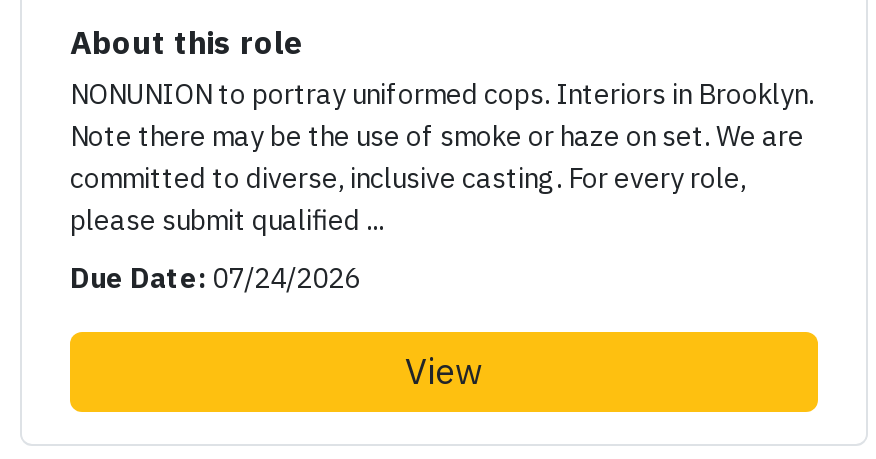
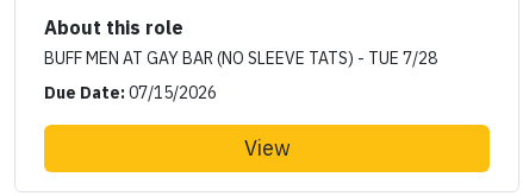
[70,76,814,238] NONUNION to portray uniformed cops. Interiors in Brooklyn. | Note there may be the use of smoke or haze on set. We are | committed to diverse, inclusive casting. For every role, | please submit qualified ... -> [44,48,437,69] BUFF MEN AT GAY BAR (NO SLEEVE TATS) - TUE 7/28
[70,260,360,296] Due Date: 07/24/2026 -> [44,82,217,104] Due Date: 07/15/2026

